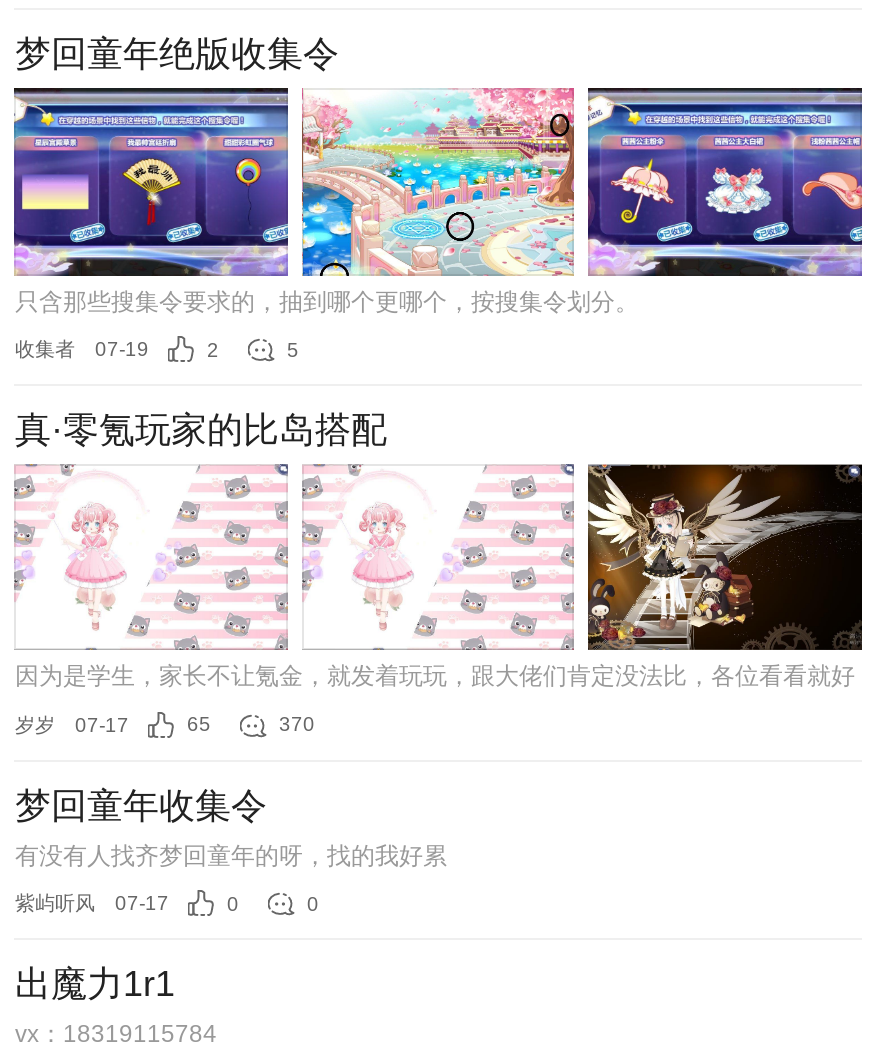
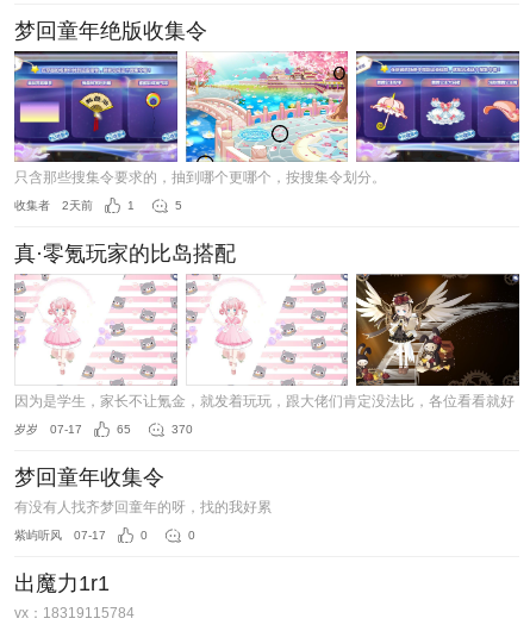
[95,338,219,360] 07-19 | 2 -> [62,199,135,212] 2天前 | 1

